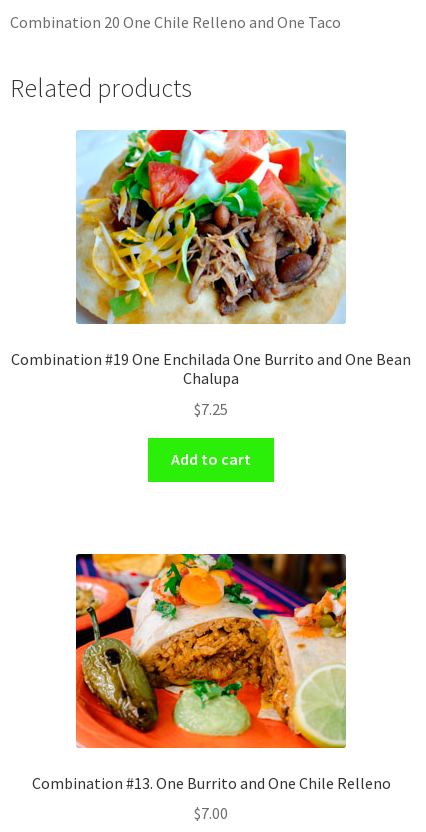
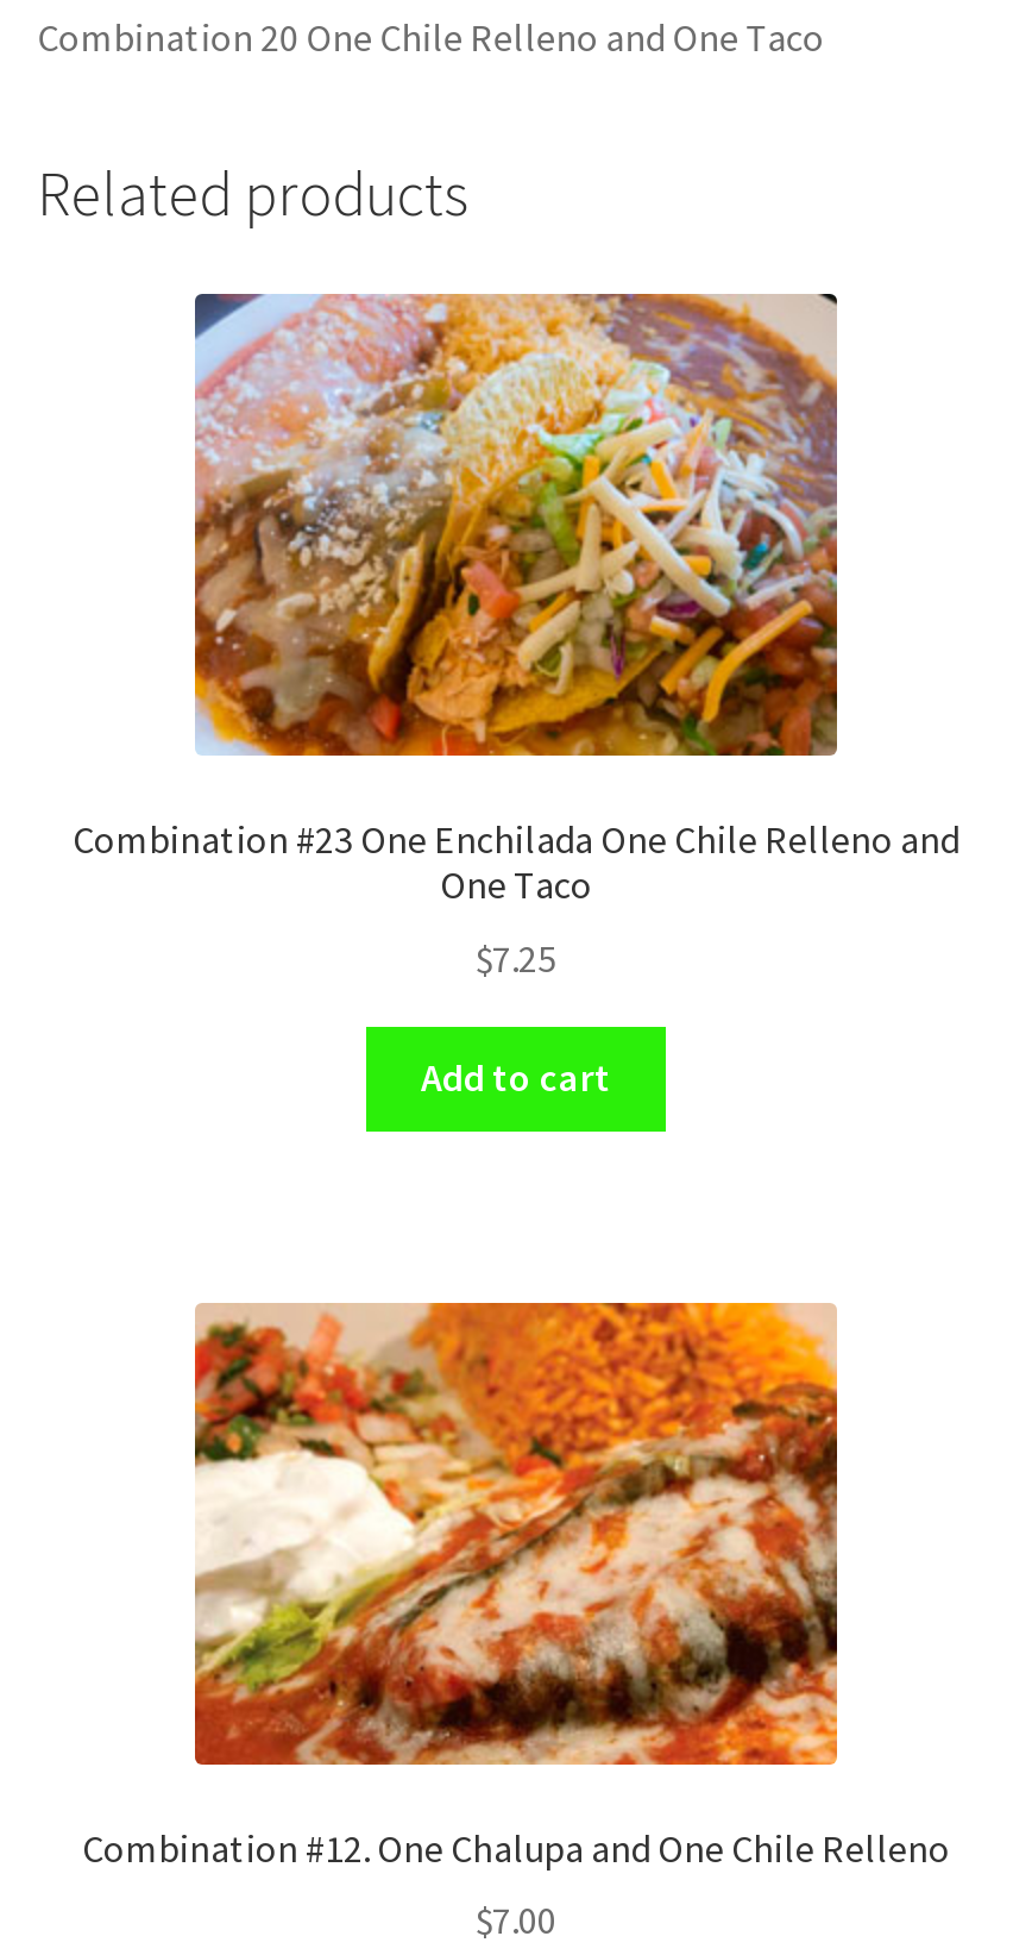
[11,129,411,388] [image] | Combination #19 One Enchilada One Burrito and One Bean | Chalupa -> [73,292,959,908] [image] | Combination #23 One Enchilada One Chile Relleno and | One Taco
[31,553,390,793] [image] | Combination #13. One Burrito and One Chile Relleno -> [82,1301,950,1871] [image] | Combination #12. One Chalupa and One Chile Relleno

